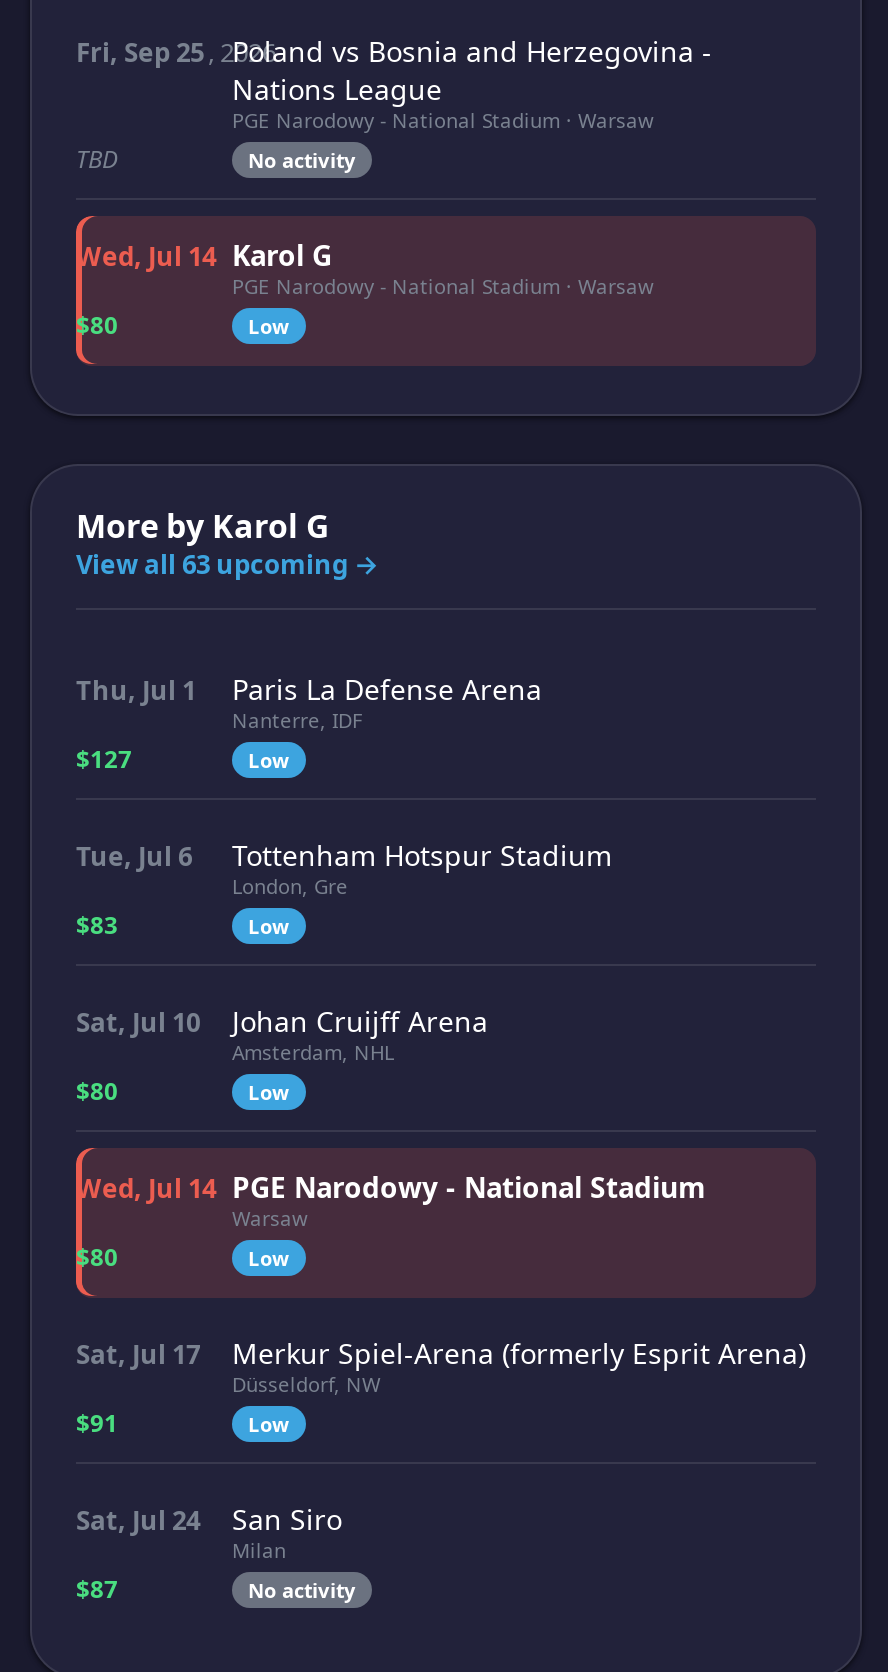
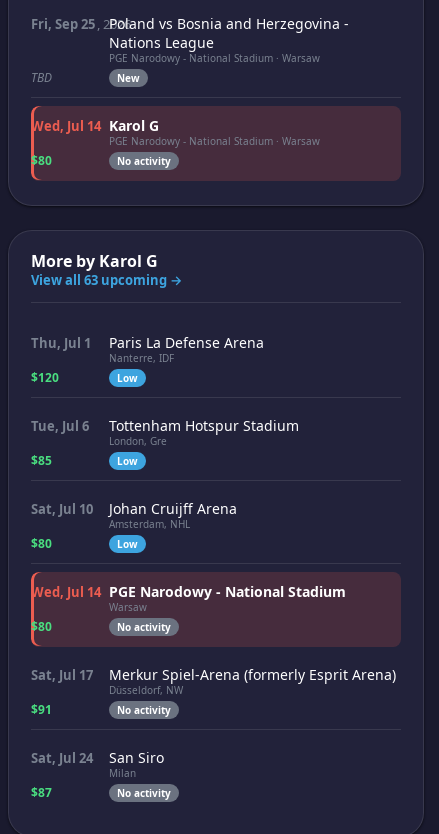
[248,146,356,174] No activity -> [117,71,140,85] New
[248,312,290,340] Low -> [117,154,171,168] No activity
[76,742,132,776] $127 -> [31,369,59,386] $120
[76,908,118,942] $83 -> [31,452,52,469] $85
[248,1244,290,1272] Low -> [117,620,171,634] No activity
[248,1410,290,1438] Low -> [117,703,171,717] No activity

